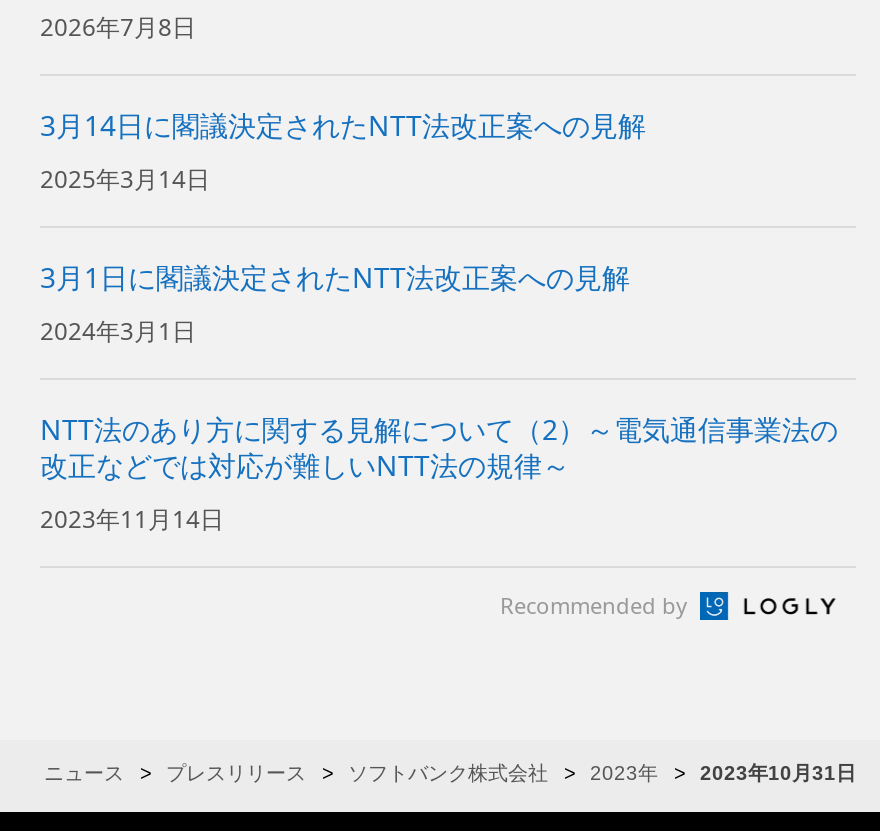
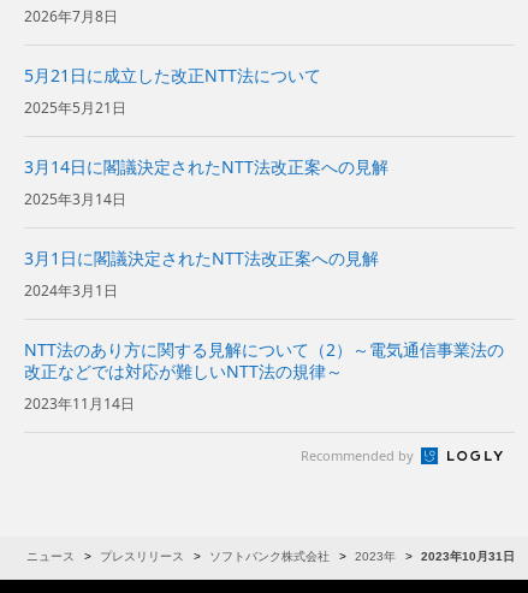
none -> [24,63,321,117] 5月21日に成立した改正NTT法について | 2025年5月21日

